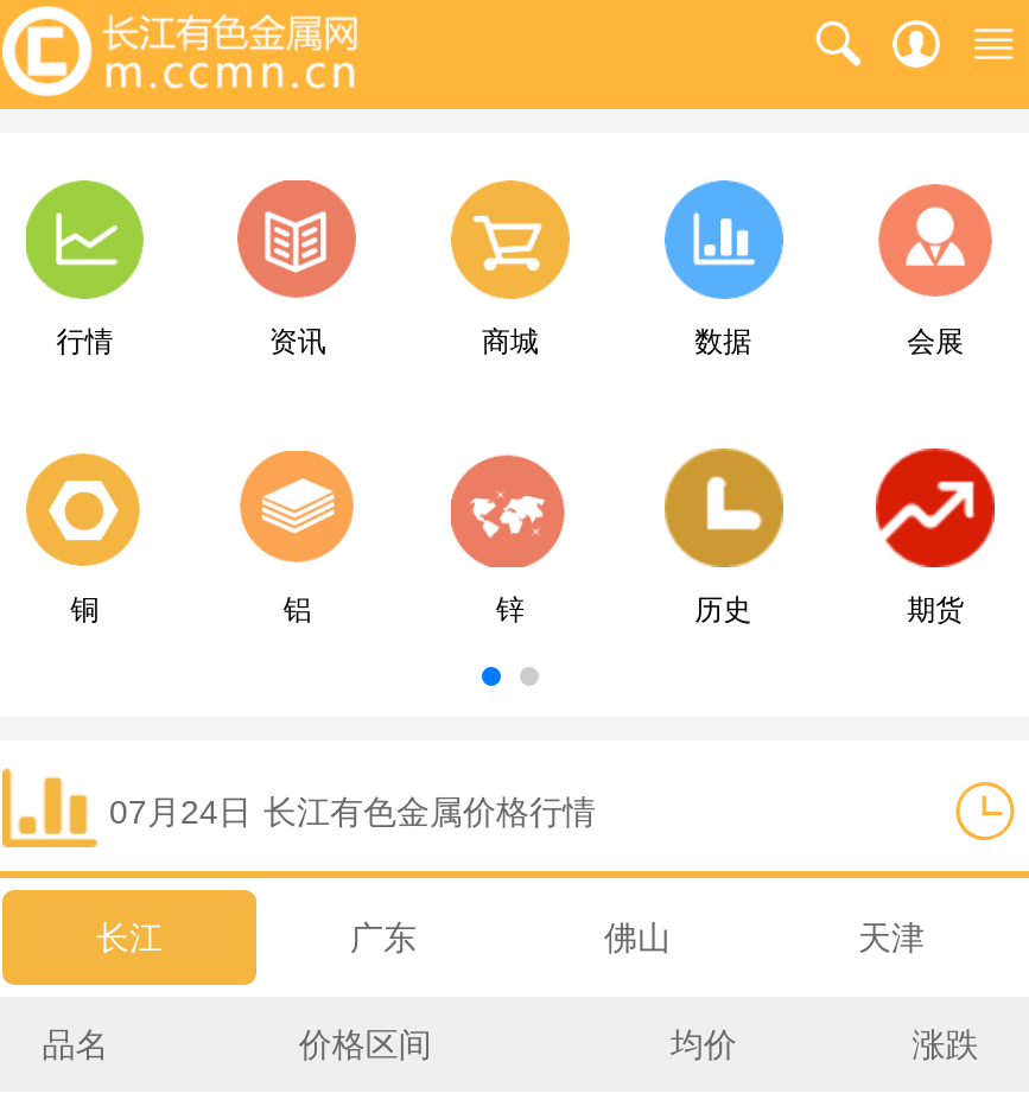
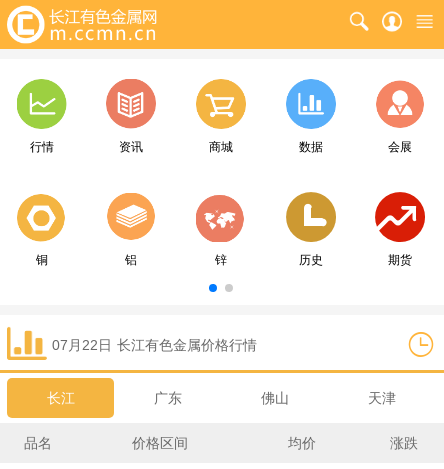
[109,793,596,831] 07月24日 长江有色金属价格行情 -> [52,337,257,353] 07月22日 长江有色金属价格行情

